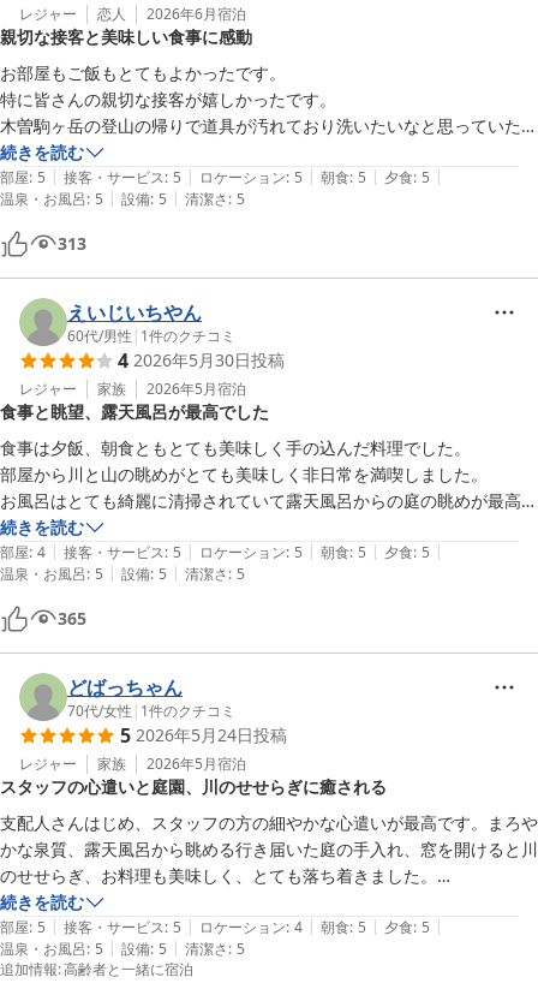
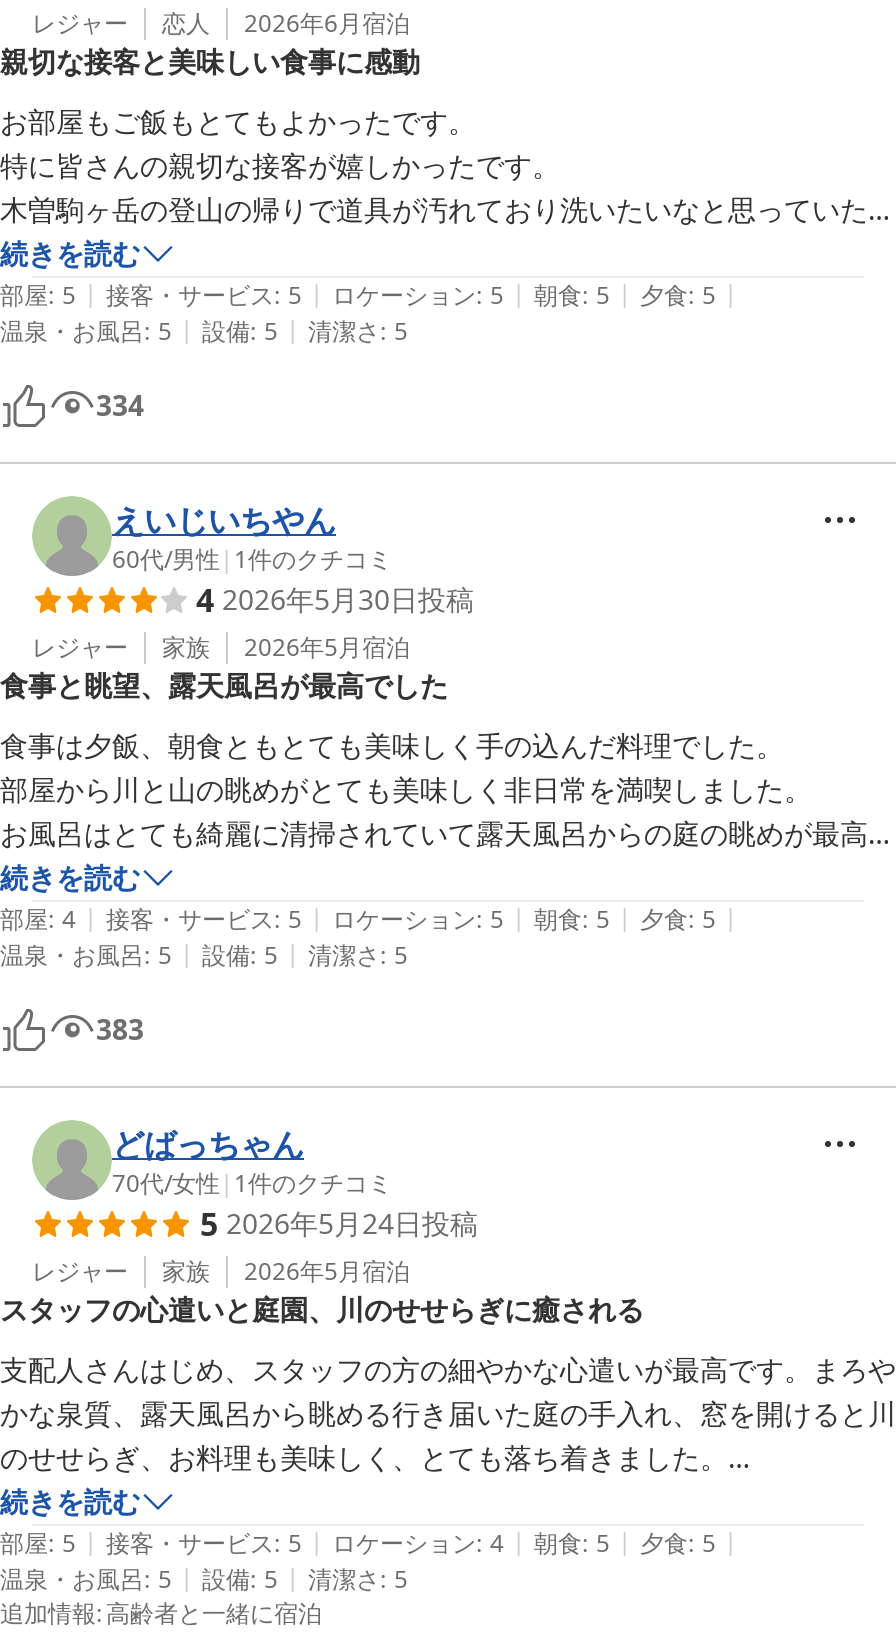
[58,232,86,255] 313 -> [96,386,144,424] 334
[58,607,86,630] 365 -> [96,1010,144,1048] 383

